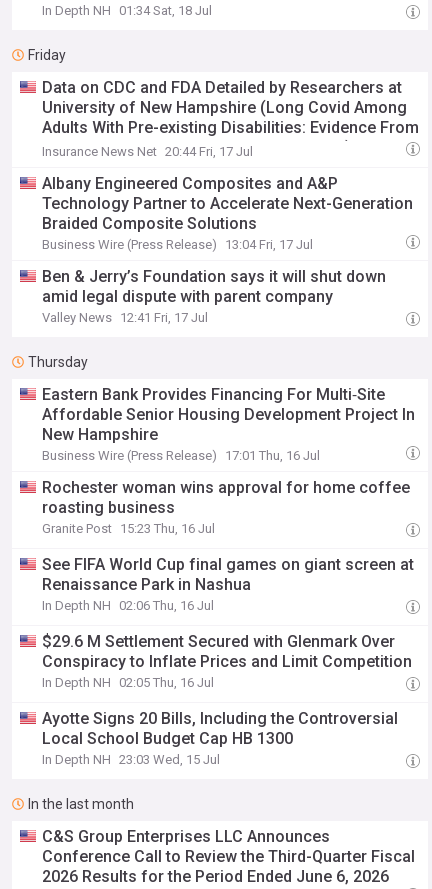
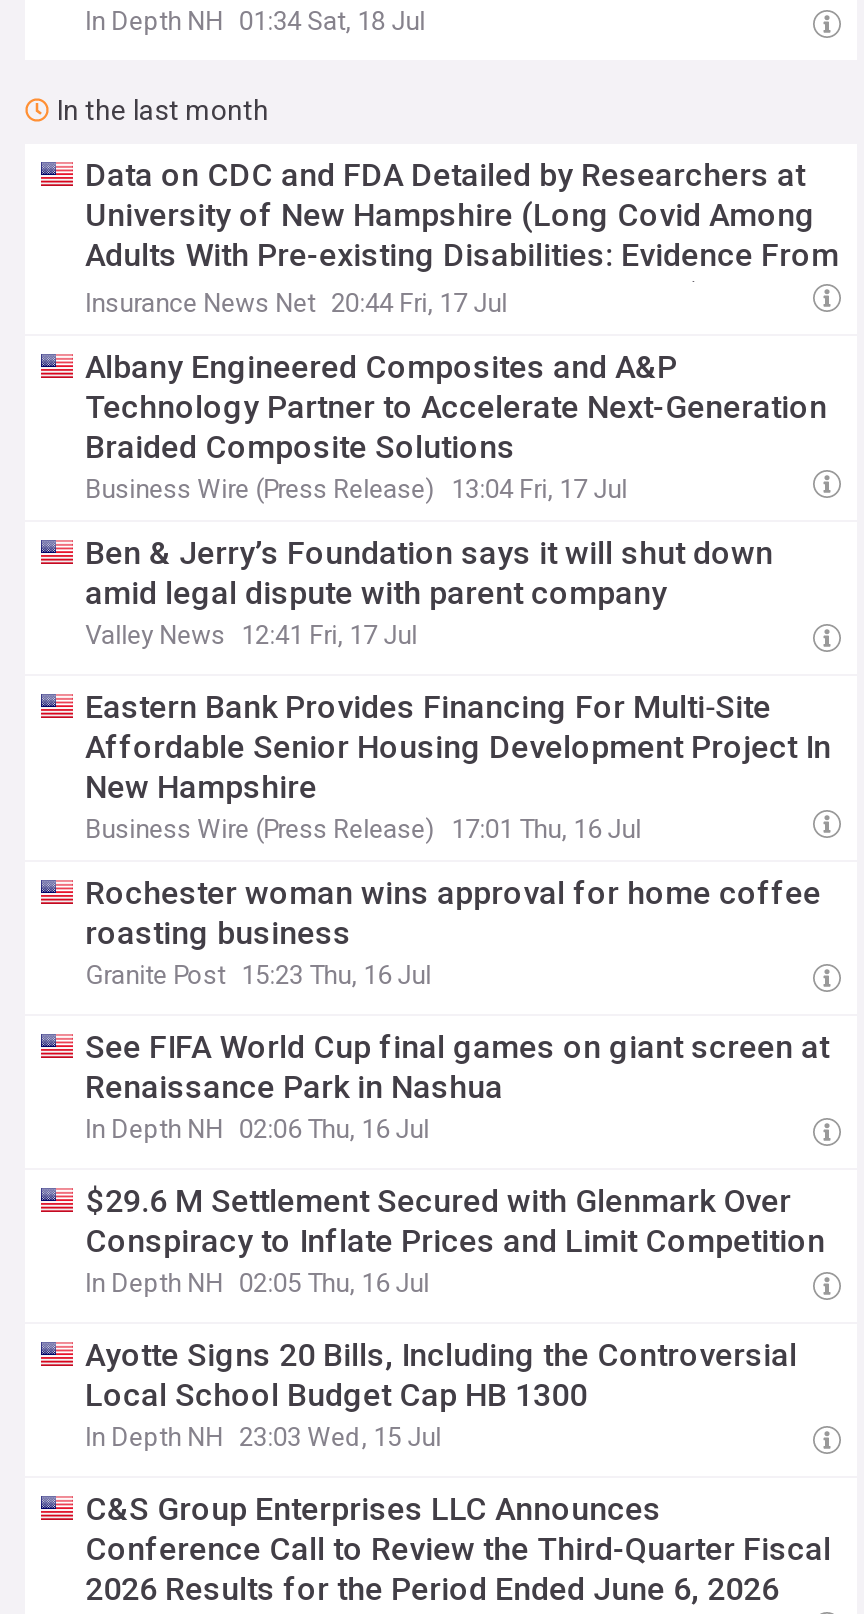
[28,47,66,63] Friday -> none
[28,354,88,370] Thursday -> none
moved [28,796,134,812] -> [57,94,269,126]: In the last month

